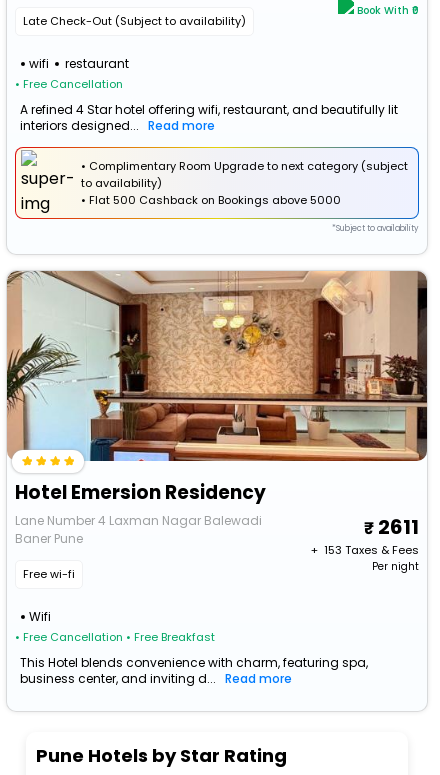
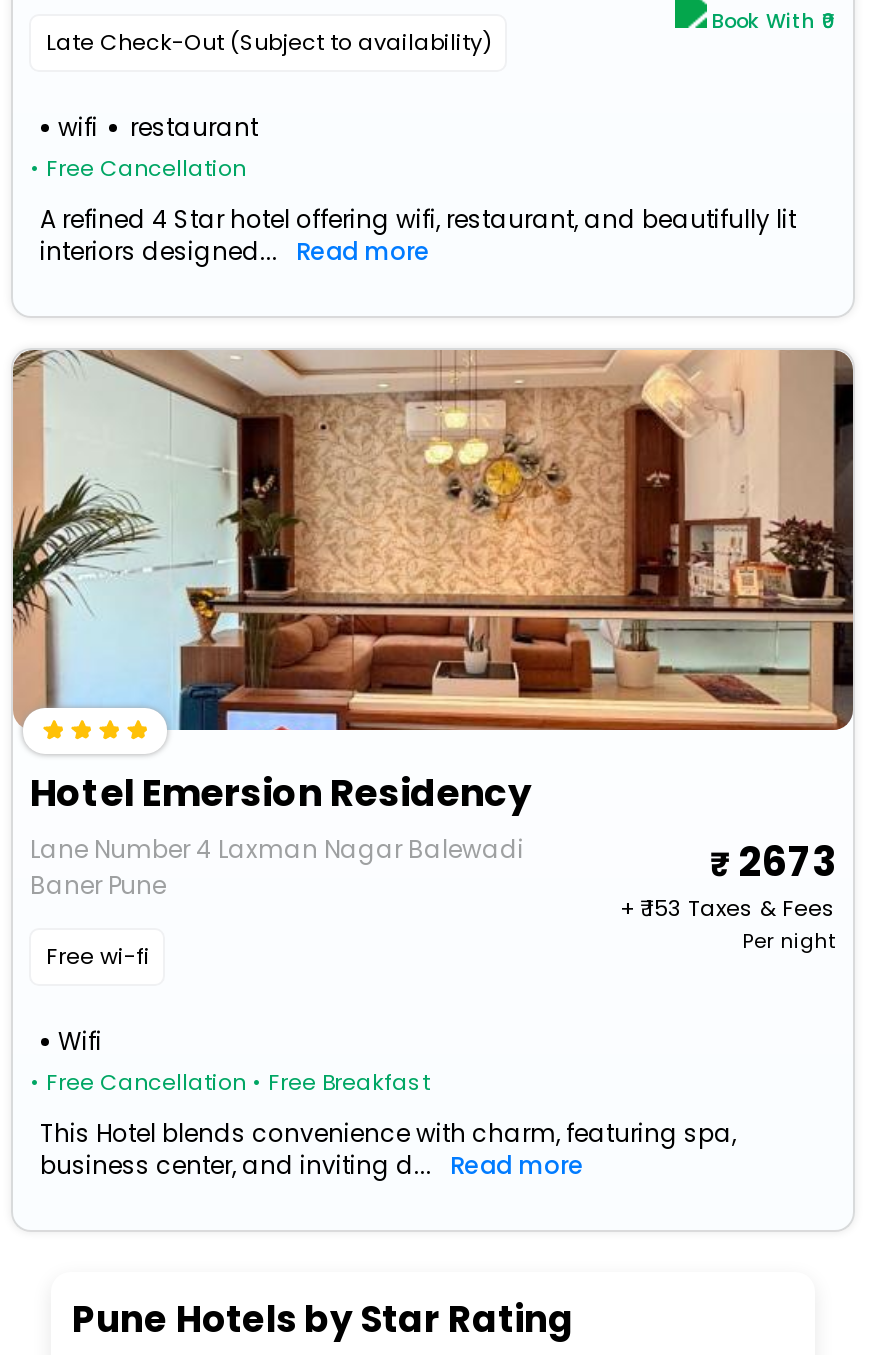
[14,146,420,234] [image] | • Complimentary Room Upgrade to next category (subject | to availability) | • Flat ₹500 Cashback on Bookings above ₹5000 | *Subject to availability -> none
[377,513,418,541] 2611 -> [738,835,836,891] 2673

